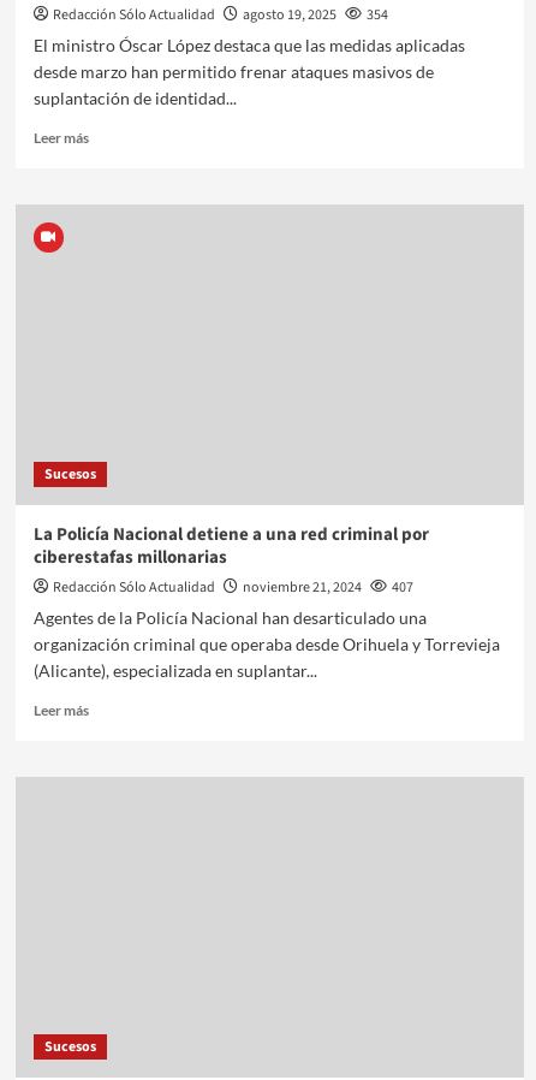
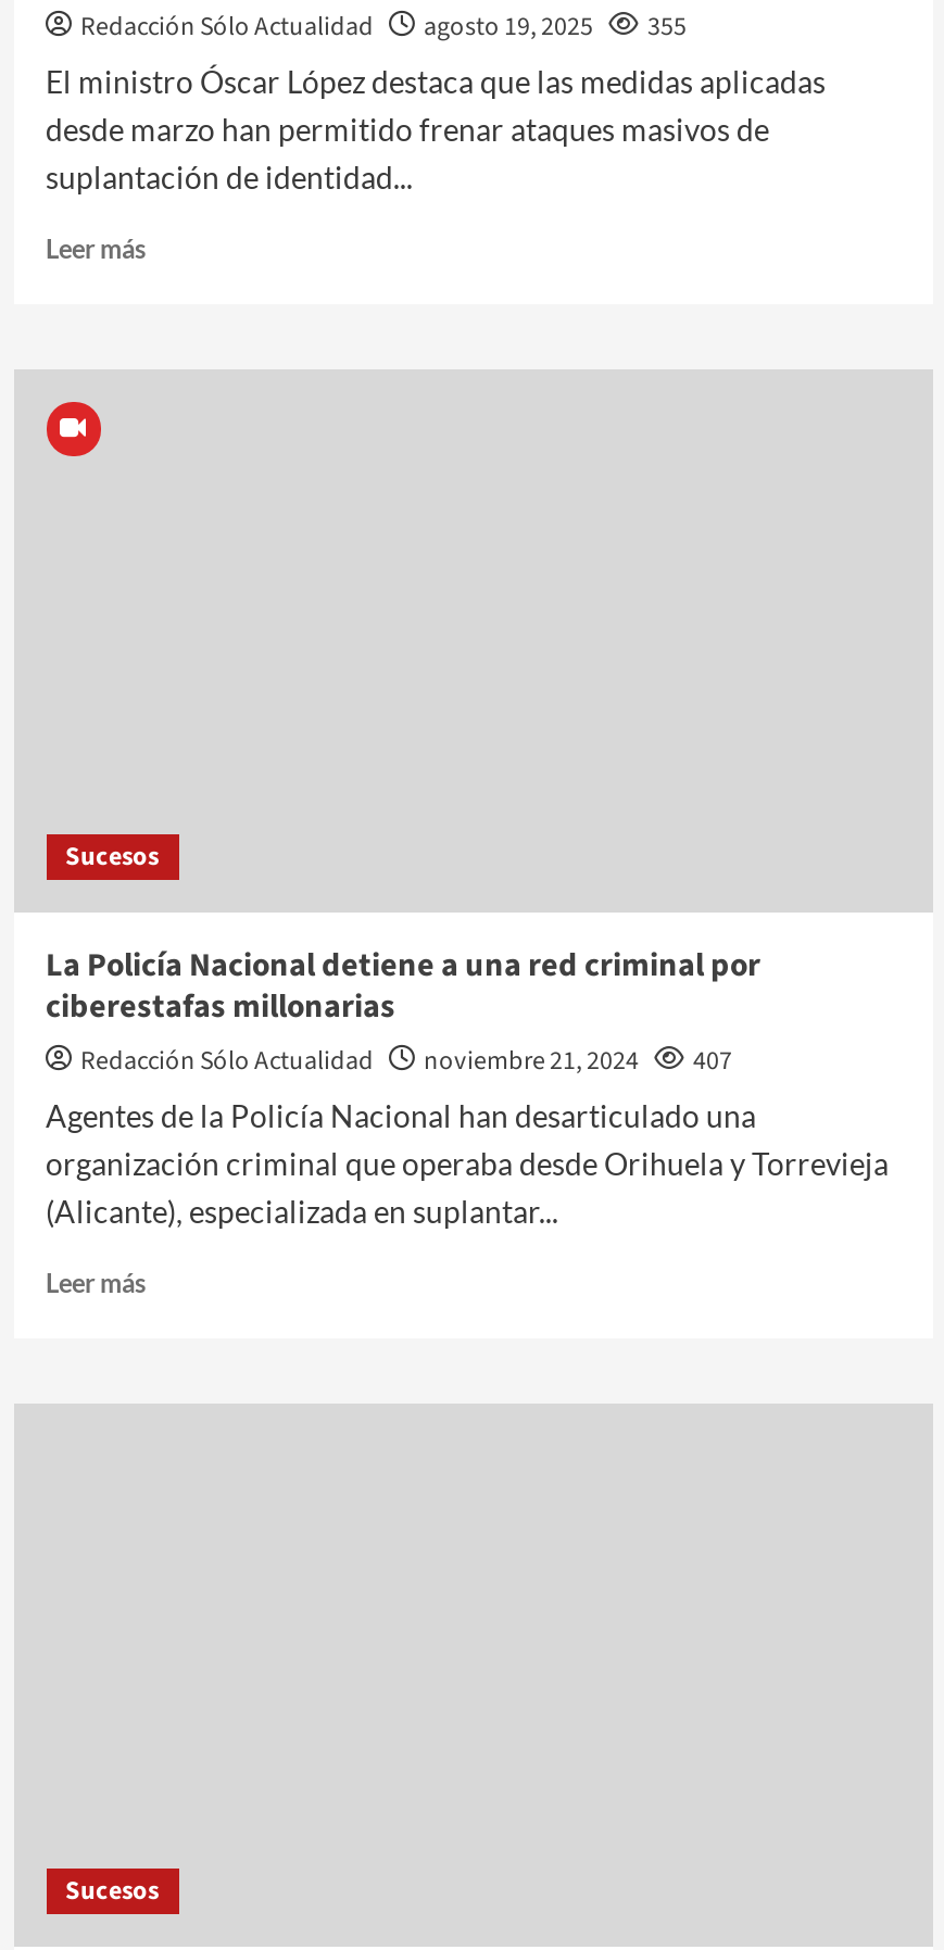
[52,5,388,25] Redacción Sólo Actualidad agosto 19, 2025 354 -> [80,8,687,45] Redacción Sólo Actualidad agosto 19, 2025 355

